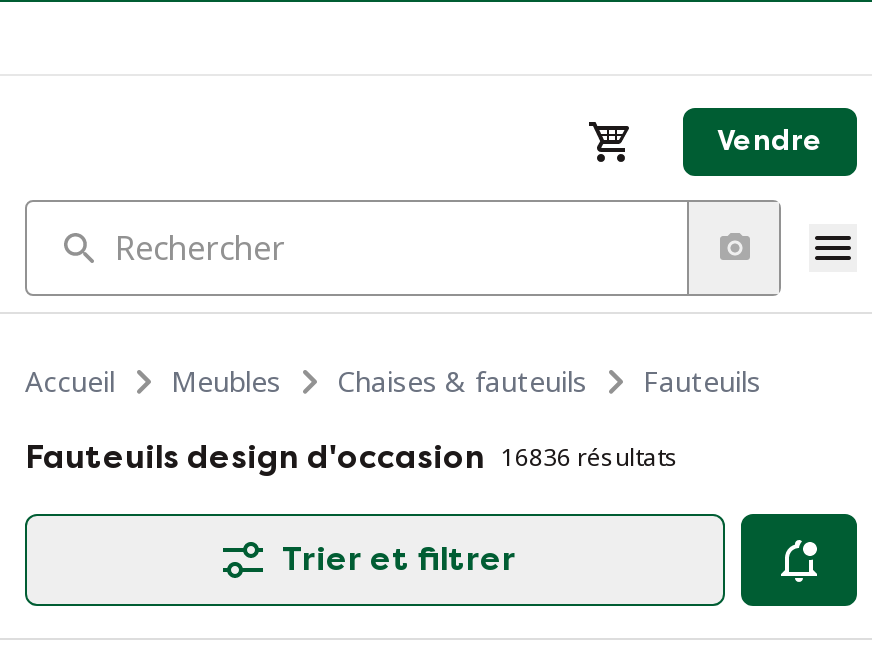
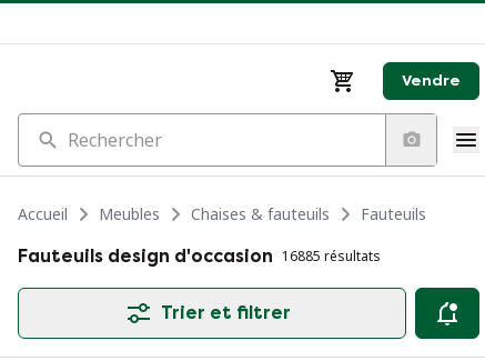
[25,438,679,476] Fauteuils design d'occasion 16836 résultats -> [18,245,381,267] Fauteuils design d'occasion 16885 résultats

